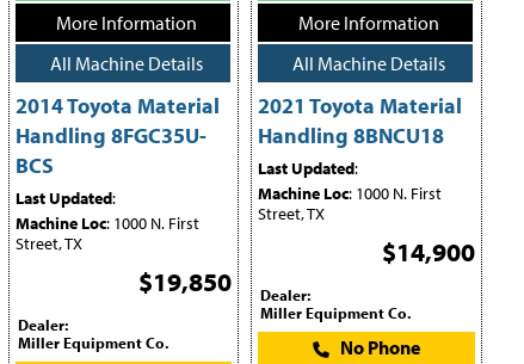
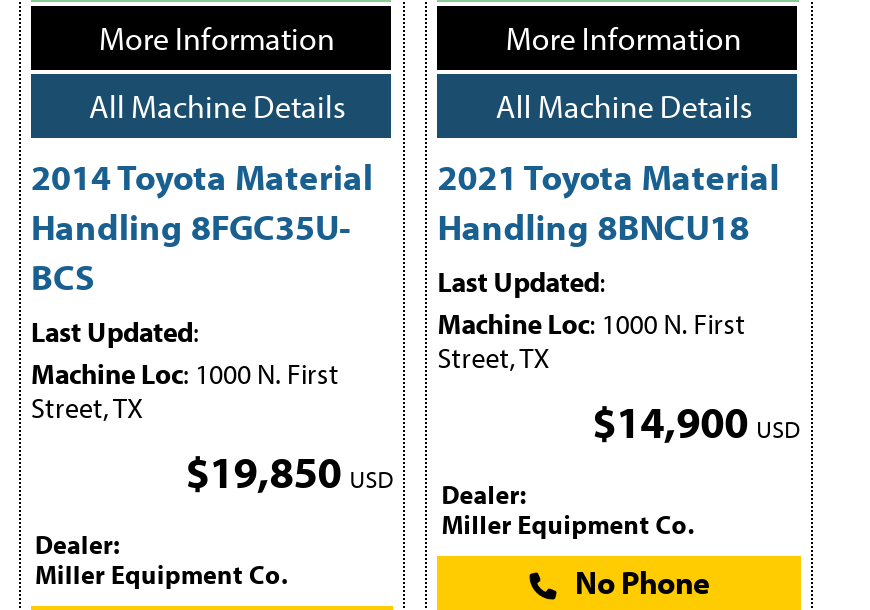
[381,235,475,269] $14,900 -> [592,394,800,450] $14,900 USD
[139,265,311,304] $19,850 Dealer: -> [186,444,526,510] $19,850 USD Dealer:

